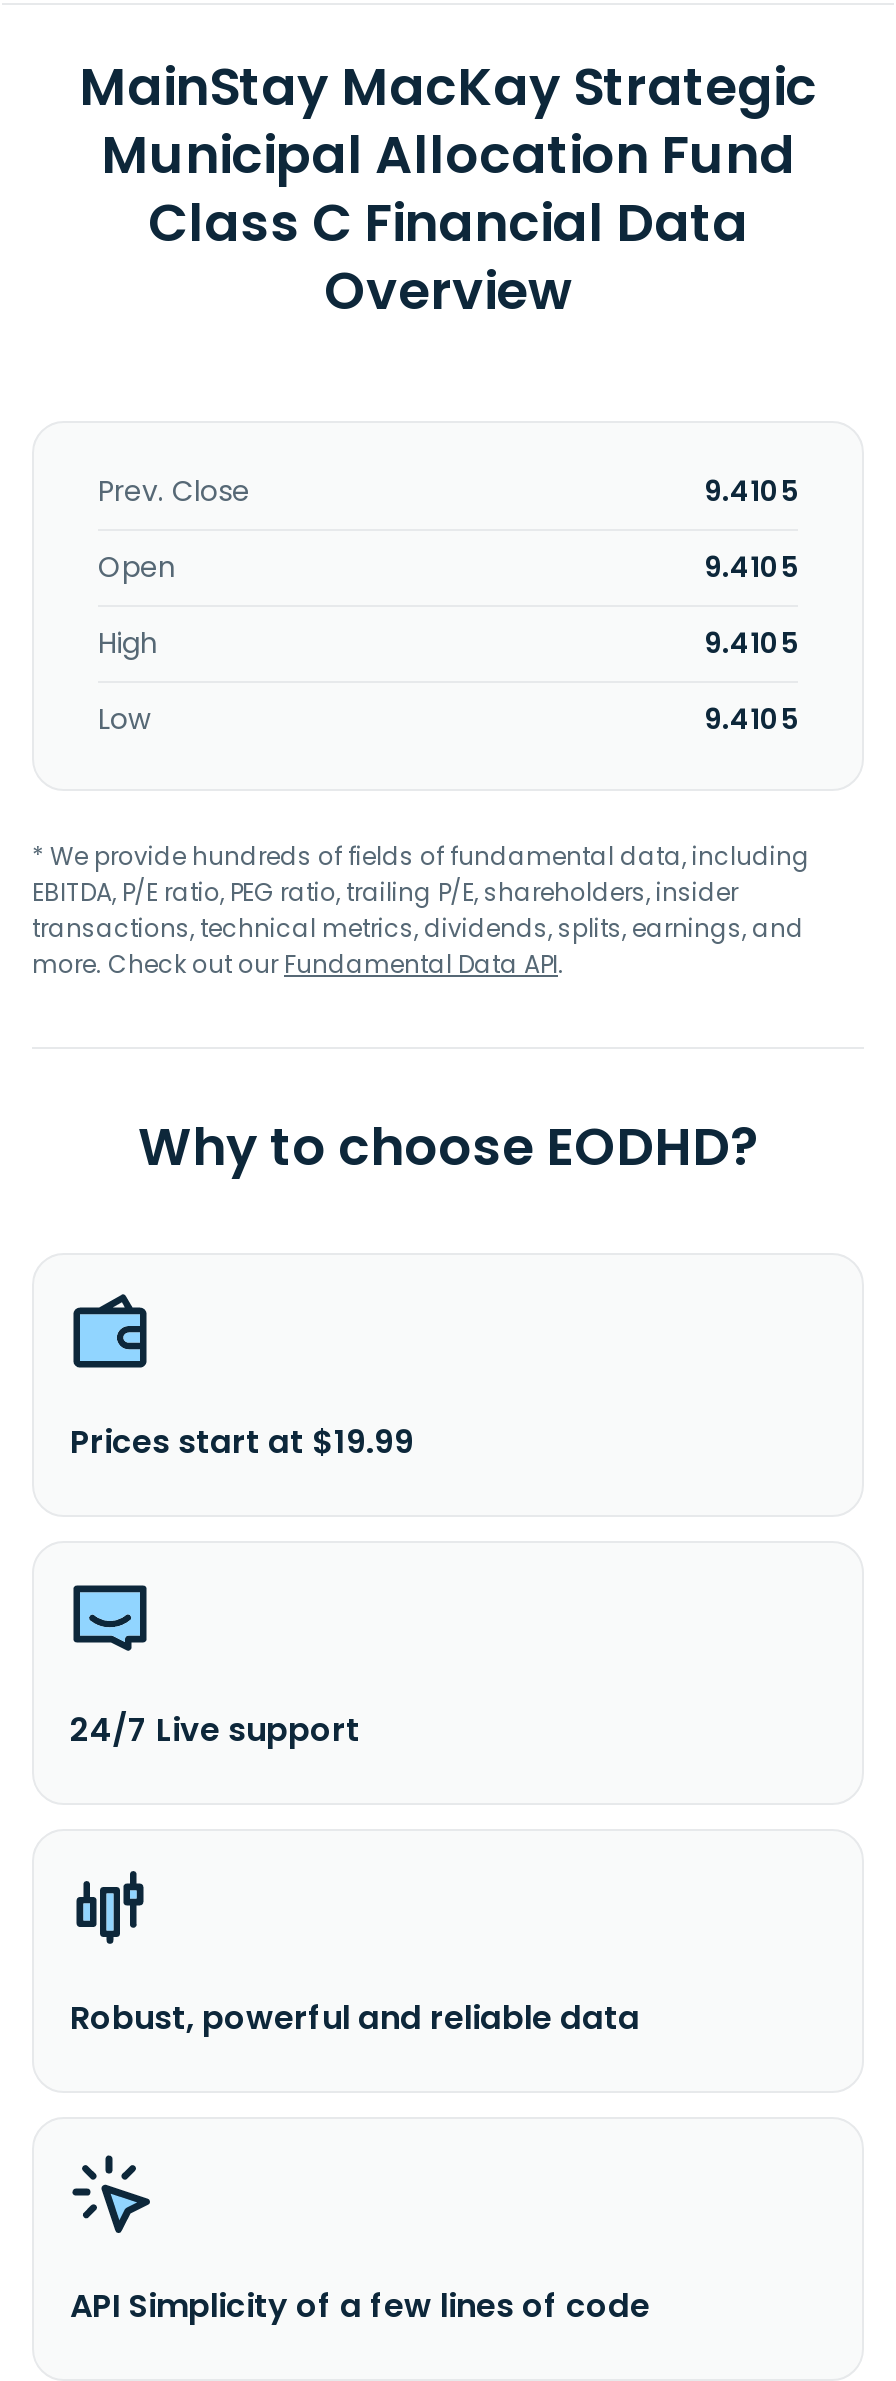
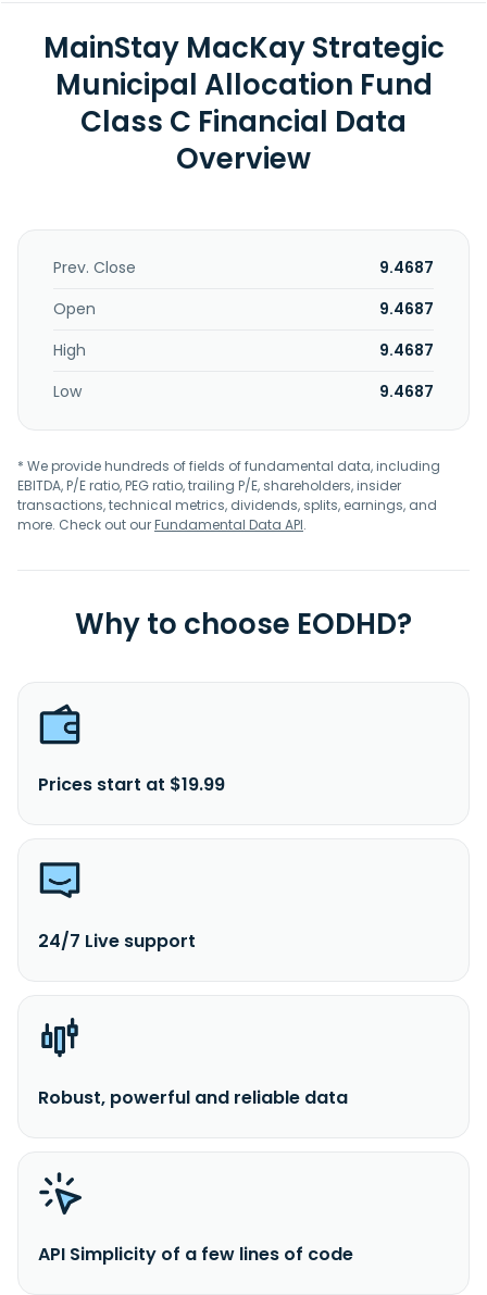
[704,471,798,511] 9.4105 -> [379,257,434,278] 9.4687
[704,547,798,587] 9.4105 -> [379,298,434,320] 9.4687
[704,623,798,663] 9.4105 -> [379,339,434,361] 9.4687
[704,699,798,739] 9.4105 -> [379,381,434,402] 9.4687

